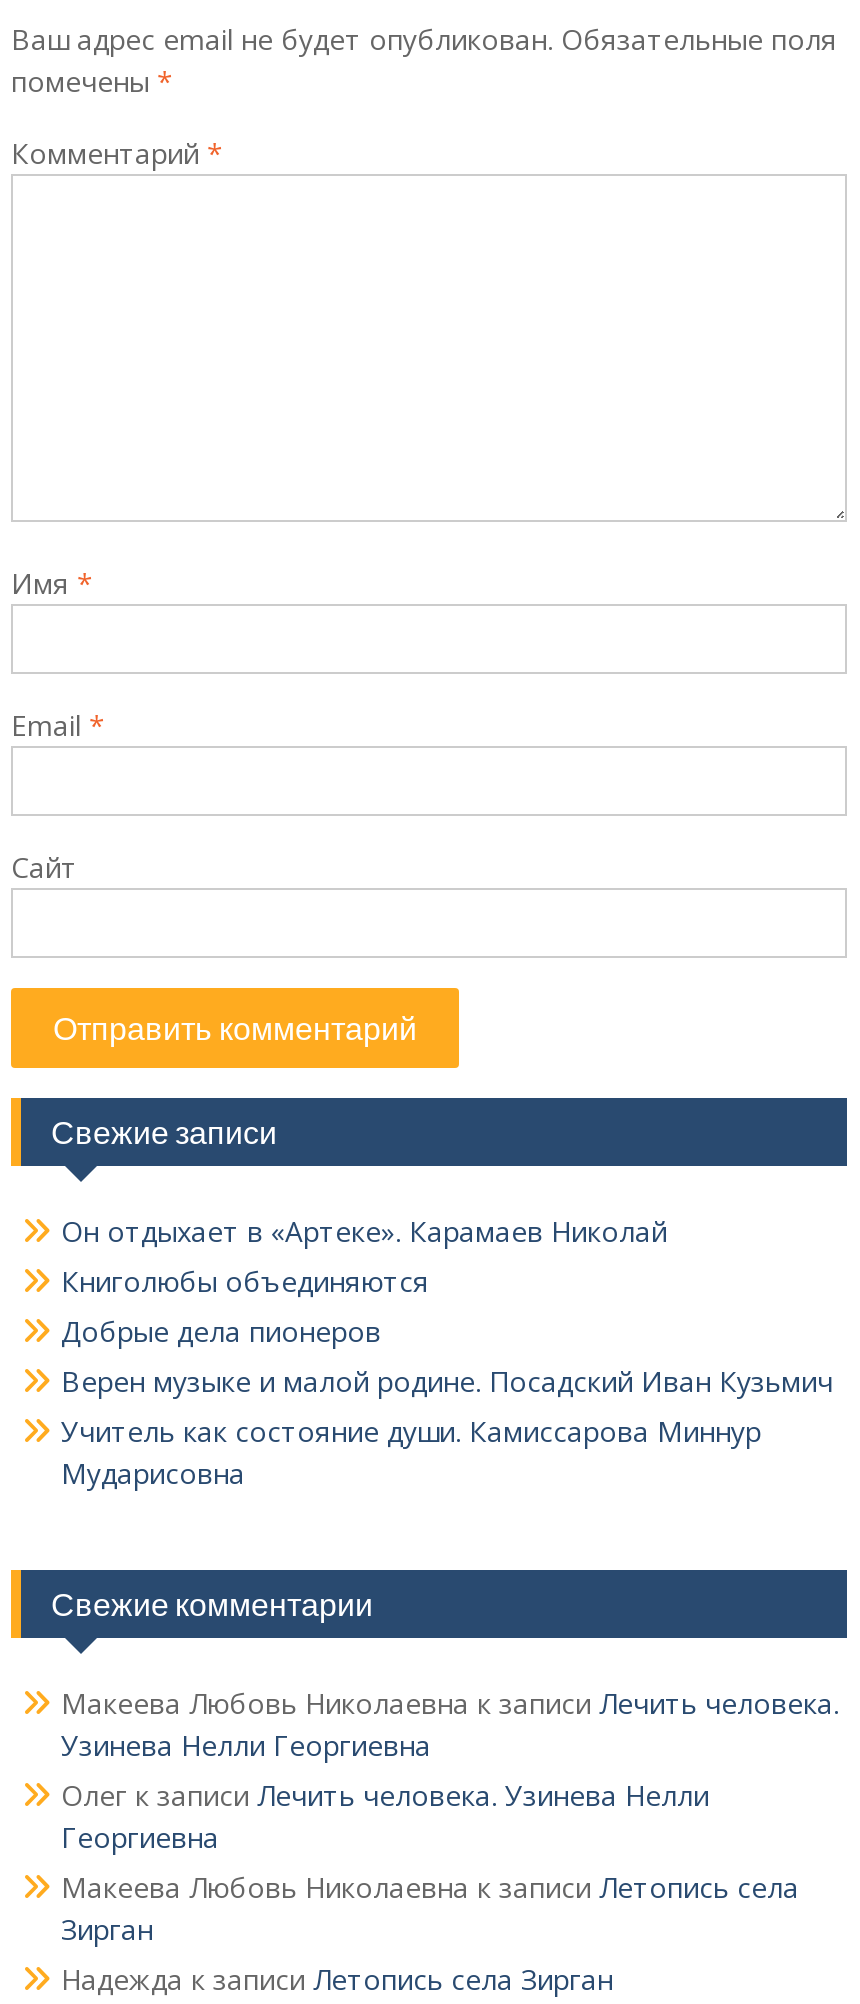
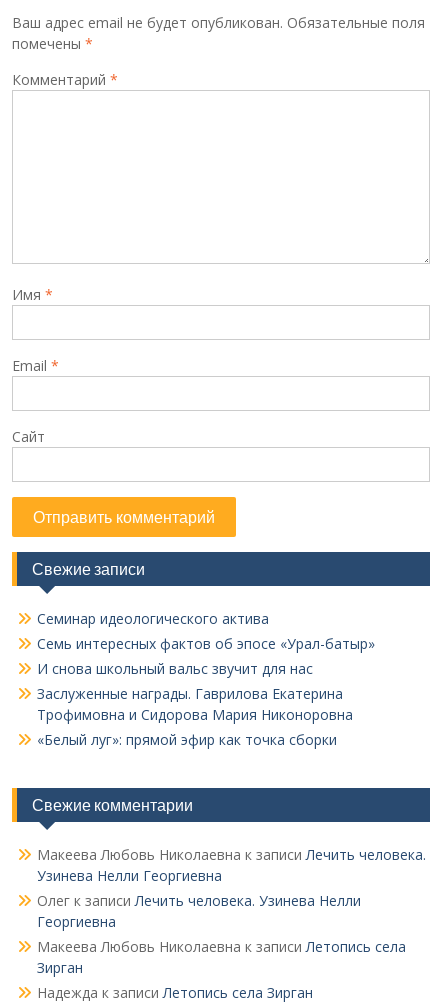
[61,1212,833,1492] Он отдыхает в «Артеке». Карамаев Николай | Книголюбы объединяются | Добрые дела пионеров | Верен музыке и малой родине. Посадский Иван Кузьмич | Учитель как состояние души. Камиссарова Миннур | Мударисовна -> [37,609,375,749] Семинар идеологического актива | Семь интересных фактов об эпосе «Урал-батыр» | И снова школьный вальс звучит для нас | Заслуженные награды. Гаврилова Екатерина | Трофимовна и Сидорова Мария Никоноровна | «Белый луг»: прямой эфир как точка сборки

